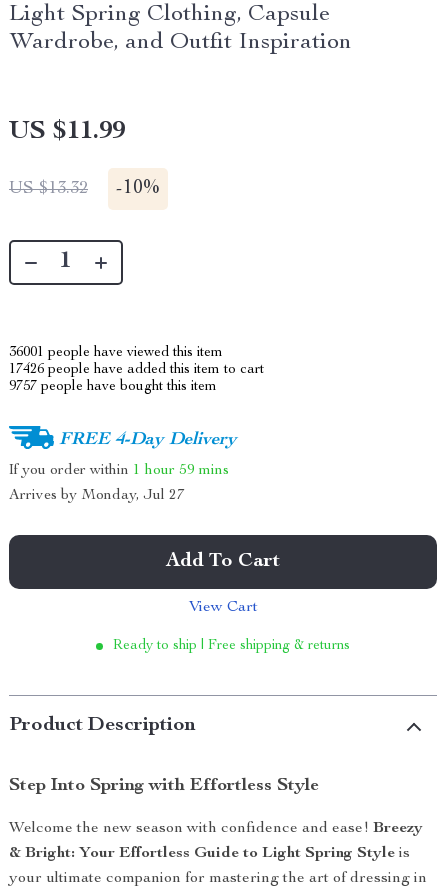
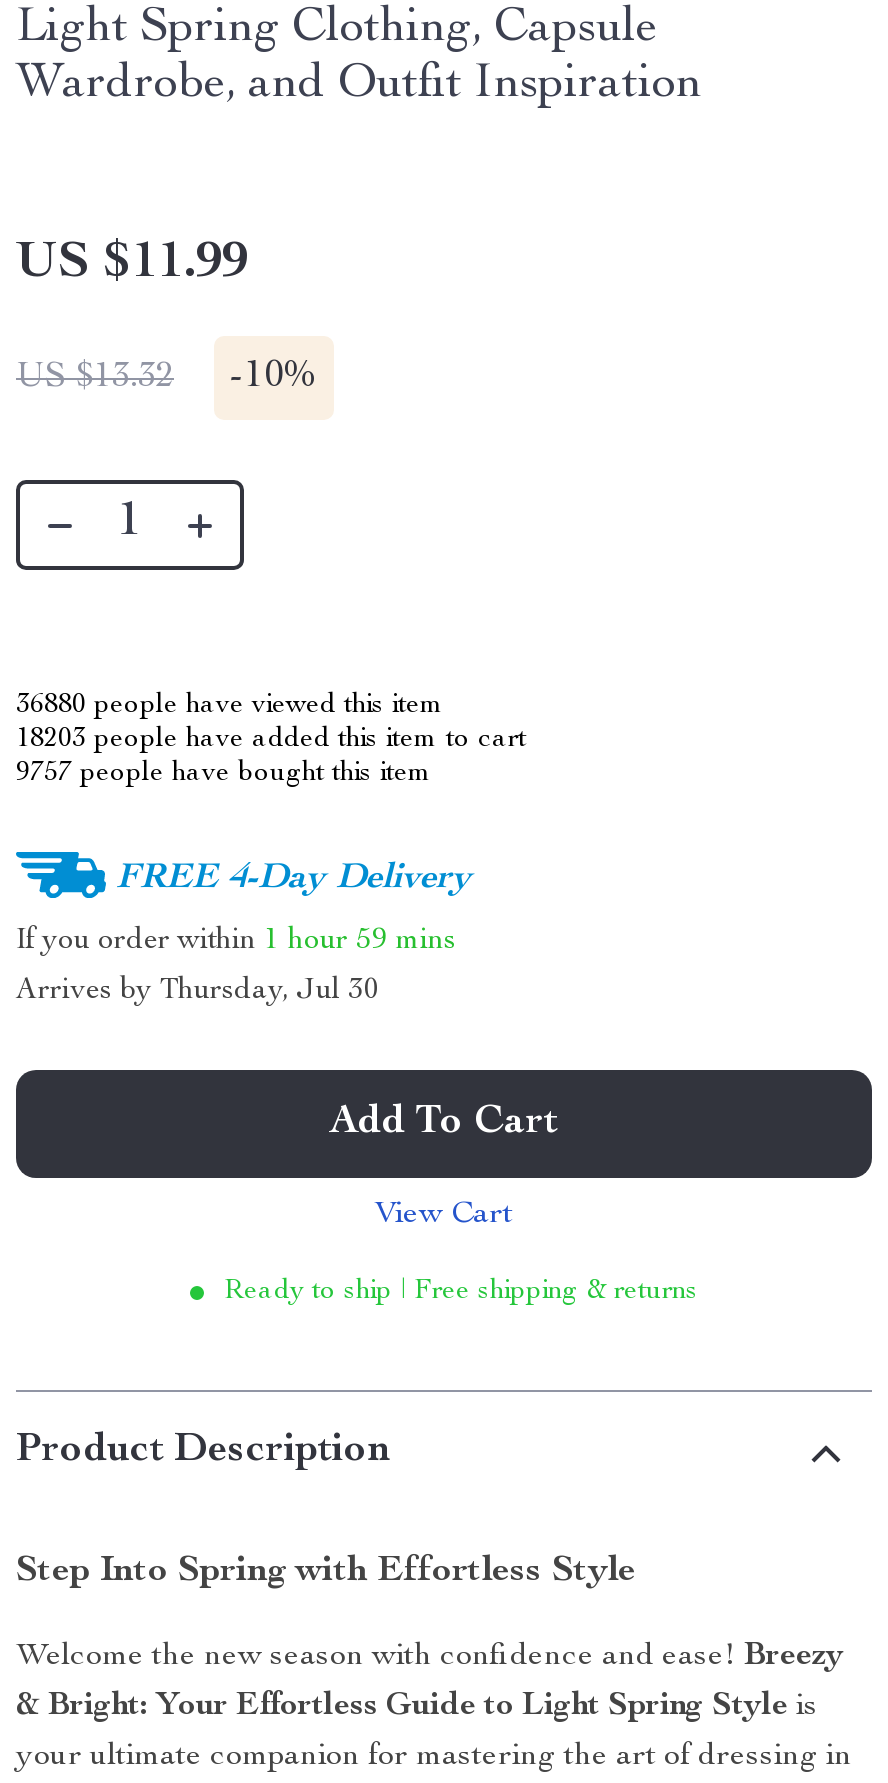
[9,346,223,360] 36001 people have viewed this item -> [16,692,444,720] 36880 people have viewed this item
[9,363,264,377] 17426 people have added this item to cart -> [16,726,526,754] 18203 people have added this item to cart
[9,488,185,503] Arrives by Monday, Jul 27 -> [16,976,380,1006] Arrives by Thursday, Jul 30

